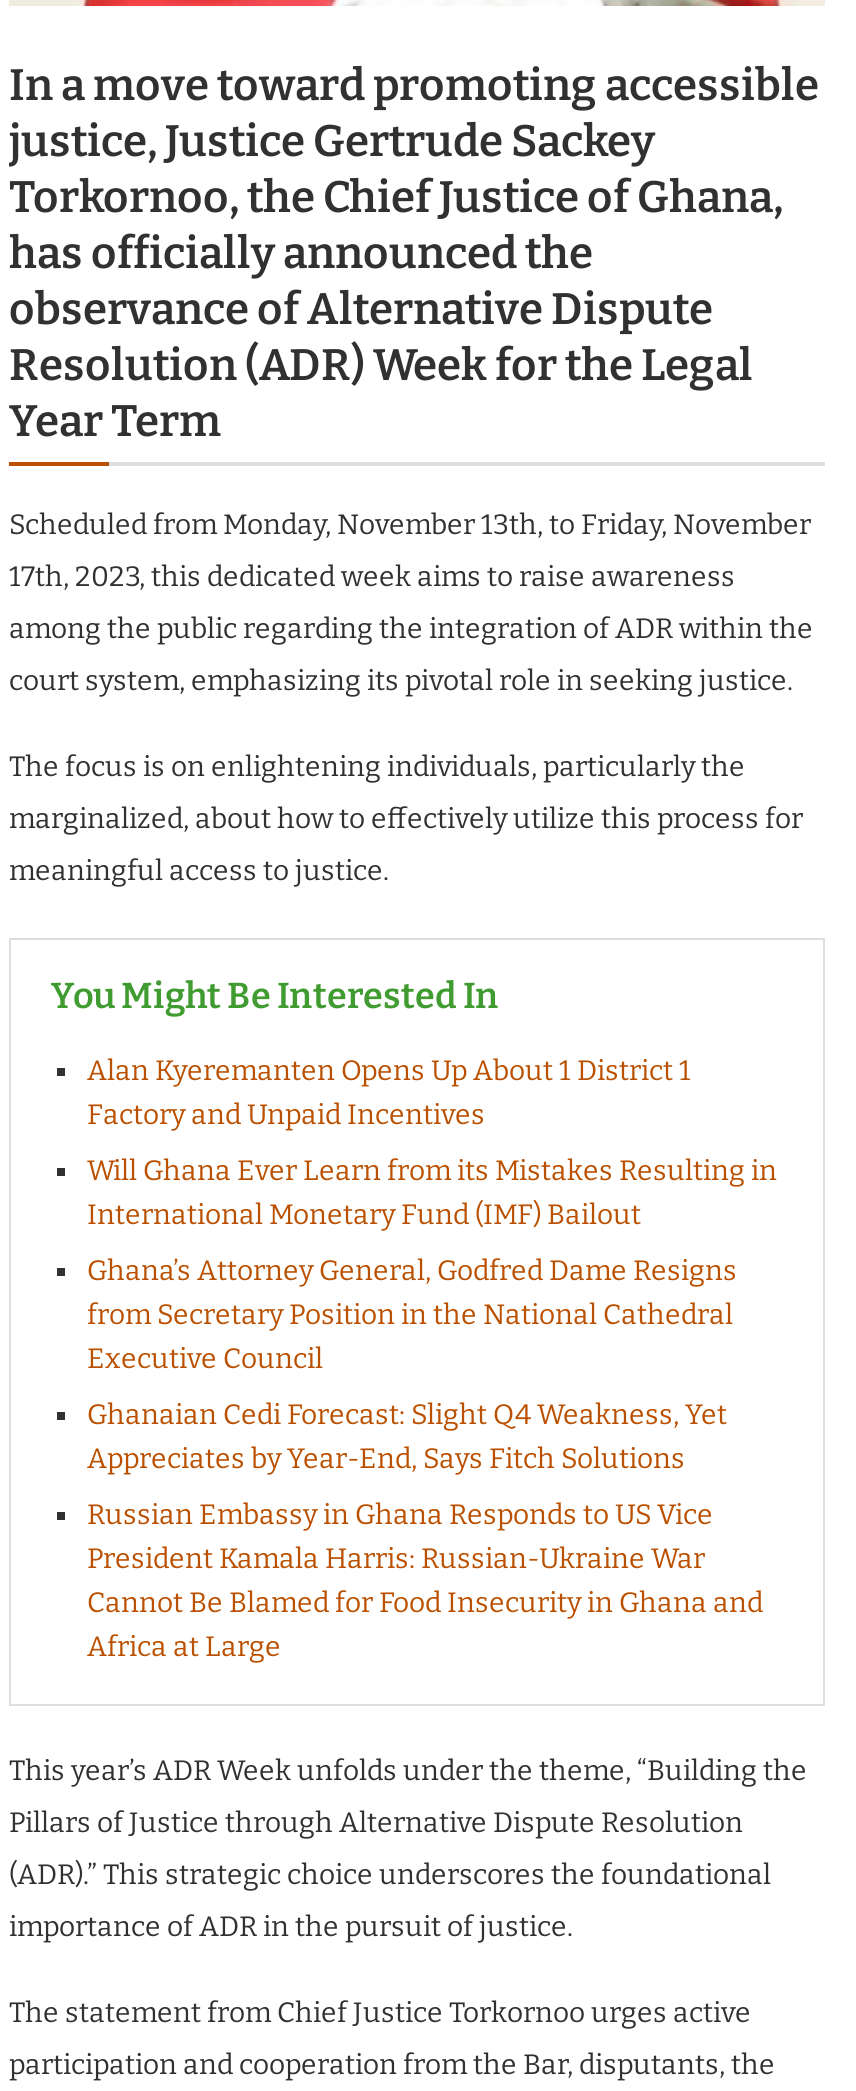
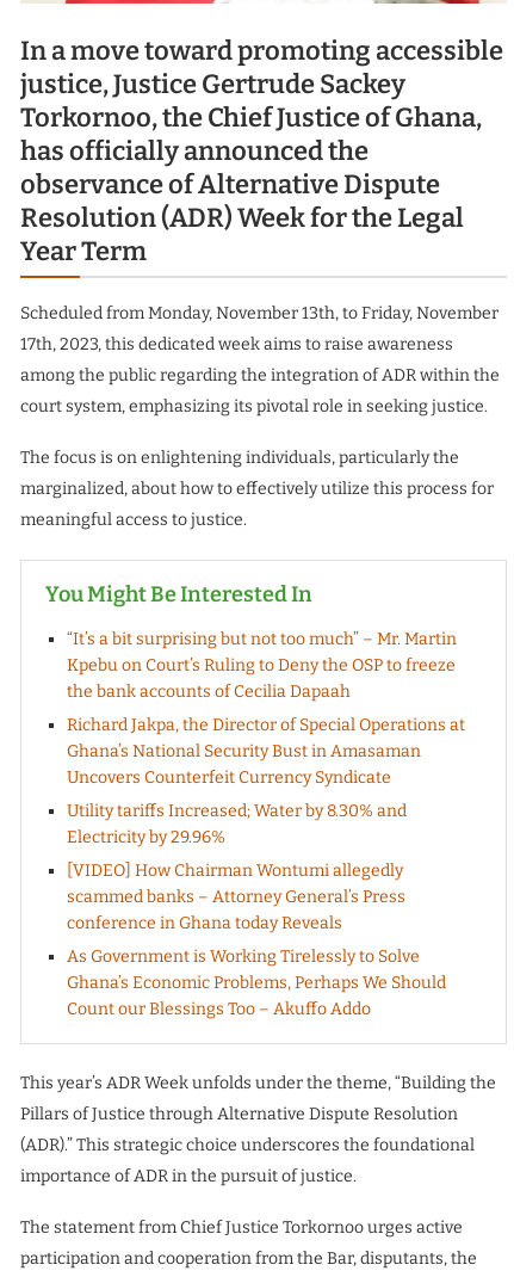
[87,1054,691,1132] Alan Kyeremanten Opens Up About 1 District 1 | Factory and Unpaid Incentives -> [67,629,457,702] “It’s a bit surprising but not too much” – Mr. Martin | Kpebu on Court’s Ruling to Deny the OSP to freeze | the bank accounts of Cecilia Dapaah
[87,1154,777,1232] Will Ghana Ever Learn from its Mistakes Resulting in | International Monetary Fund (IMF) Bailout -> [67,715,465,788] Richard Jakpa, the Director of Special Operations at | Ghana’s National Security Bust in Amasaman | Uncovers Counterfeit Currency Syndicate
[87,1254,737,1376] Ghana’s Attorney General, Godfred Dame Resigns | from Secretary Position in the National Cathedral | Executive Council -> [67,801,407,847] Utility tariffs Increased; Water by 8.30% and | Electricity by 29.96%
[87,1398,727,1476] Ghanaian Cedi Forecast: Slight Q4 Weakness, Yet | Appreciates by Year-End, Says Fitch Solutions -> [67,860,405,933] [VIDEO] How Chairman Wontumi allegedly | scammed banks – Attorney General’s Press | conference in Ghana today Reveals
[87,1498,763,1664] Russian Embassy in Ghana Responds to US Vice | President Kamala Harris: Russian-Ukraine War | Cannot Be Blamed for Food Insecurity in Ghana and | Africa at Large -> [67,946,446,1019] As Government is Working Tirelessly to Solve | Ghana’s Economic Problems, Perhaps We Should | Count our Blessings Too – Akuffo Addo

